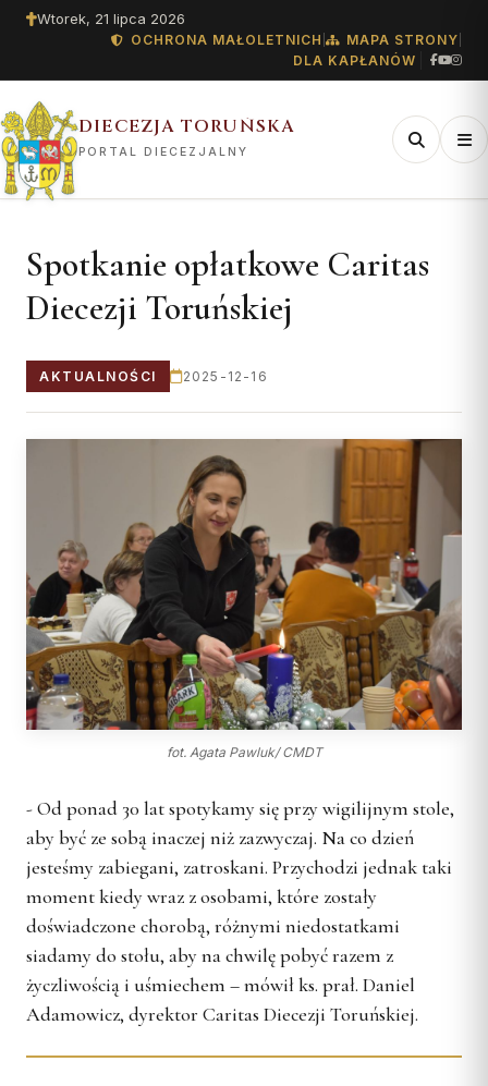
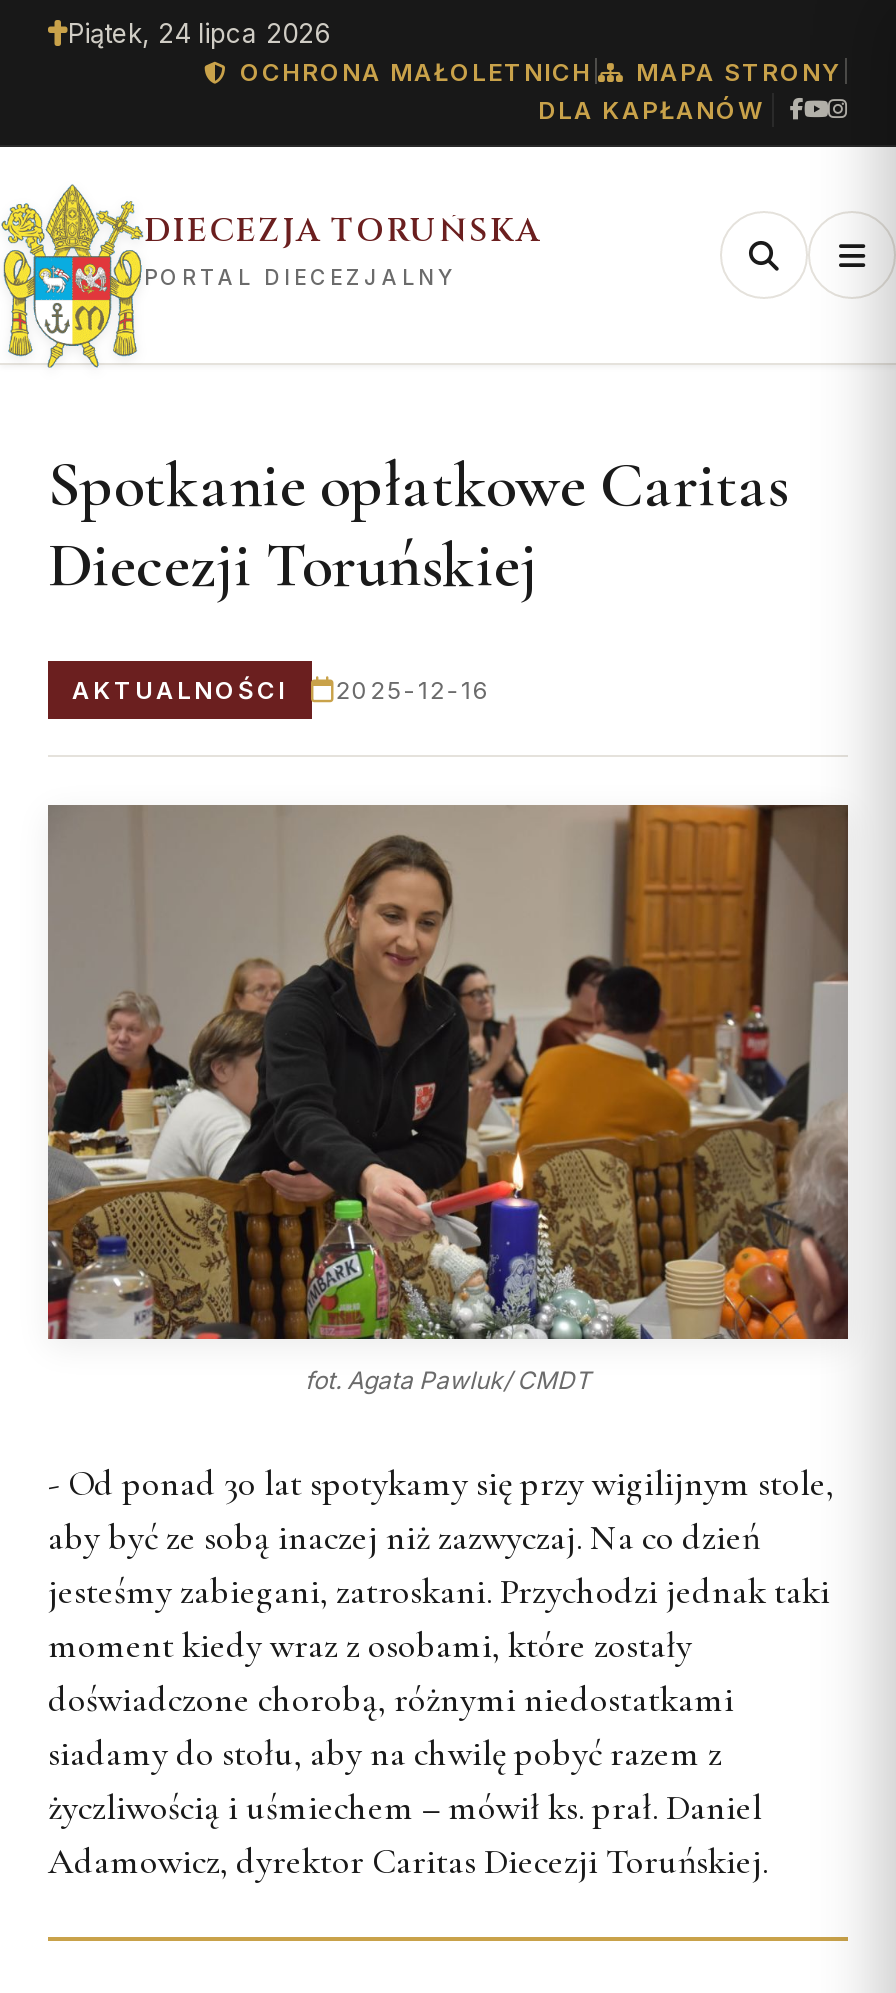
[37,10,185,27] Wtorek, 21 lipca 2026 -> [68,17,330,49] Piątek, 24 lipca 2026

